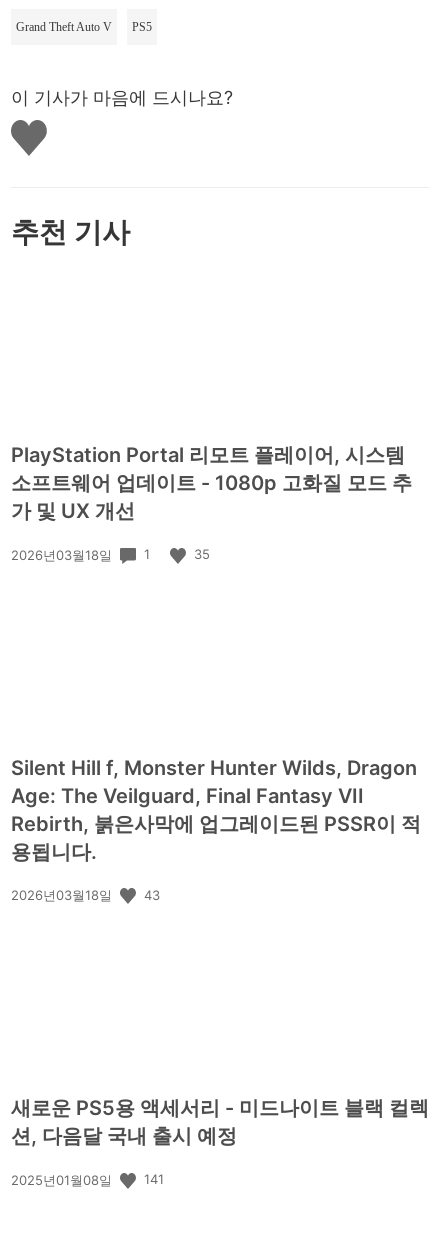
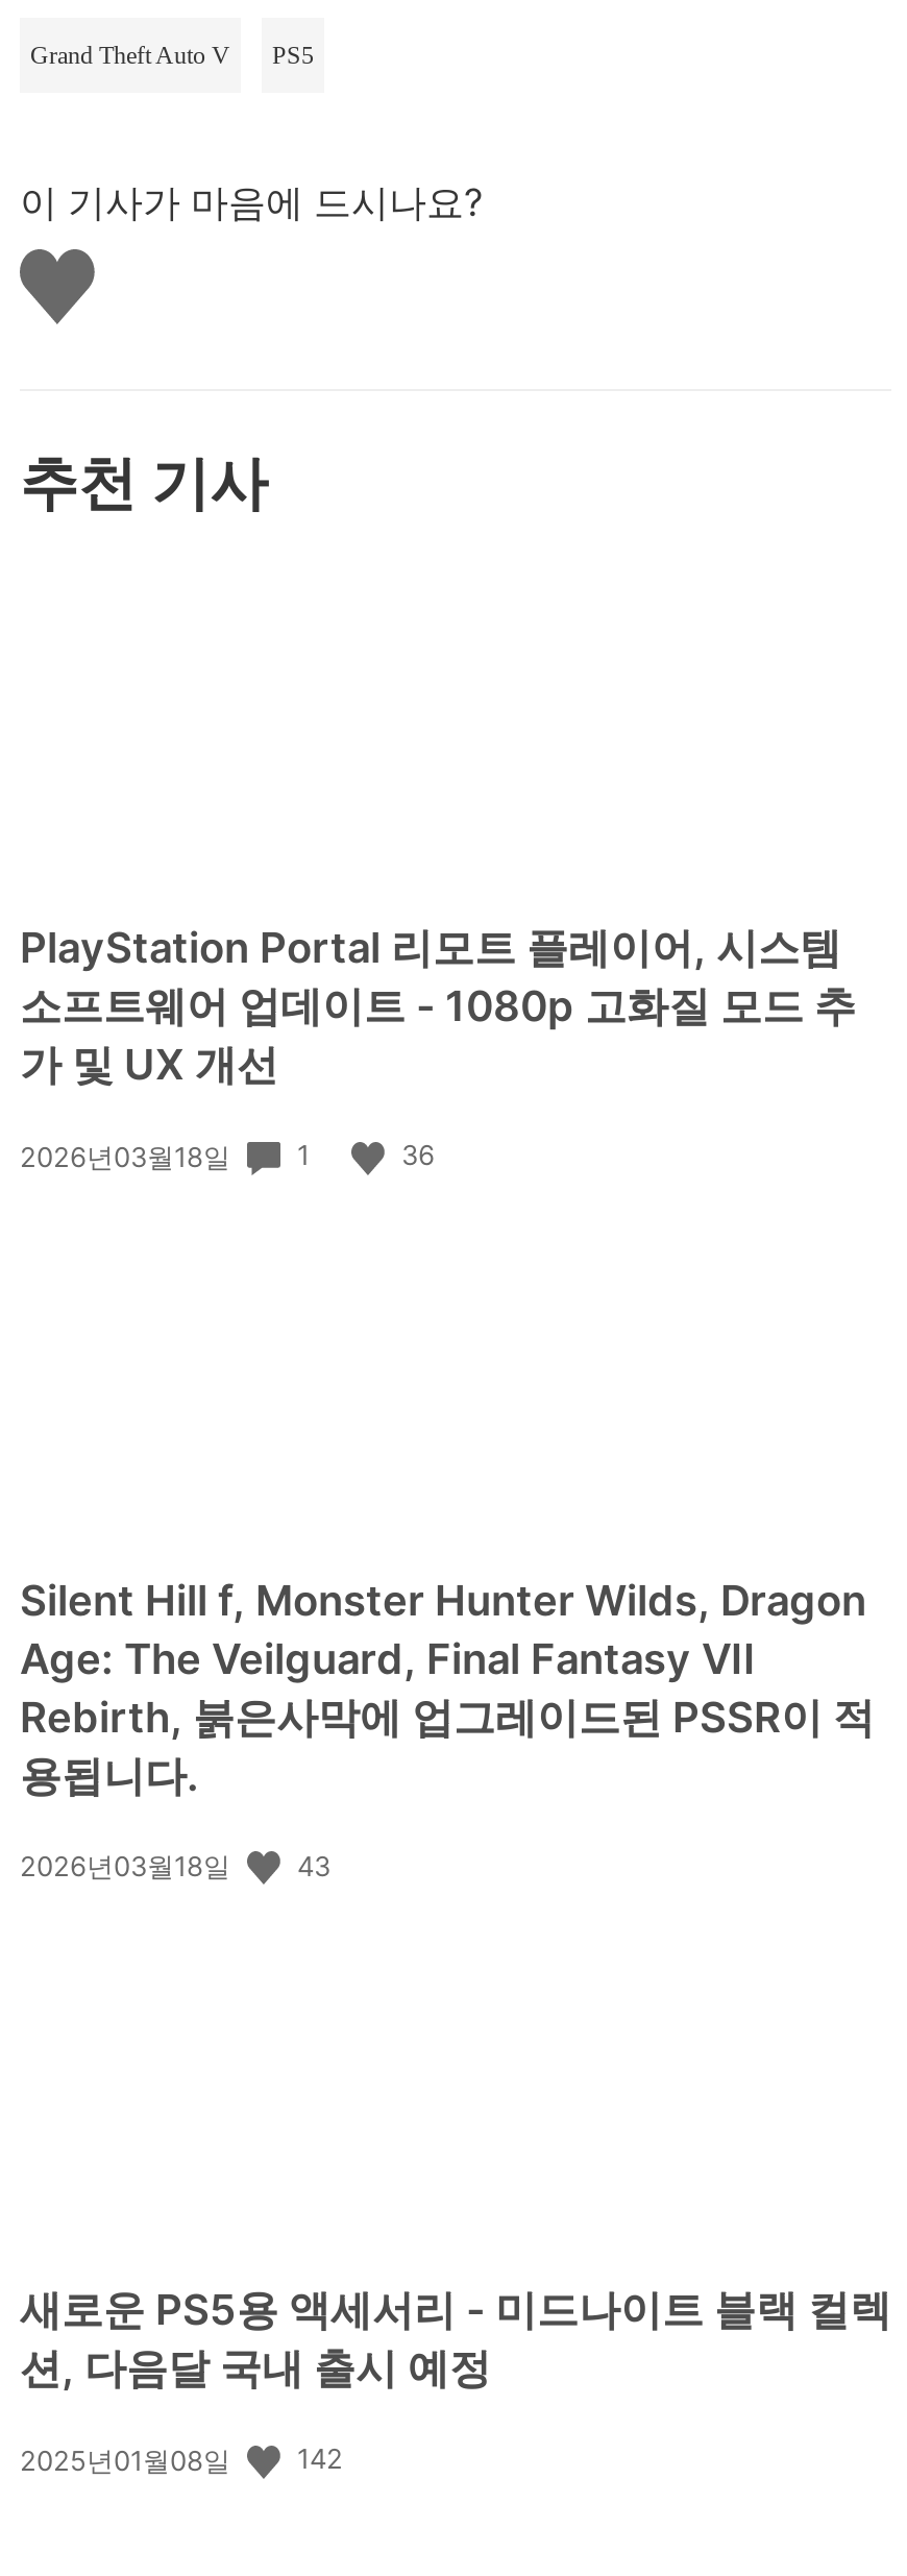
[194,546,210,562] 35 -> [401,1139,435,1172] 36
[144,1171,164,1187] 141 -> [297,2442,343,2476] 142

